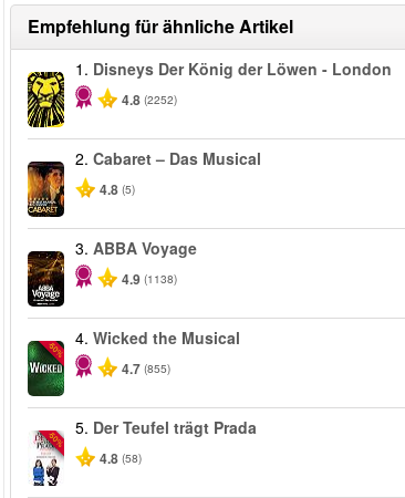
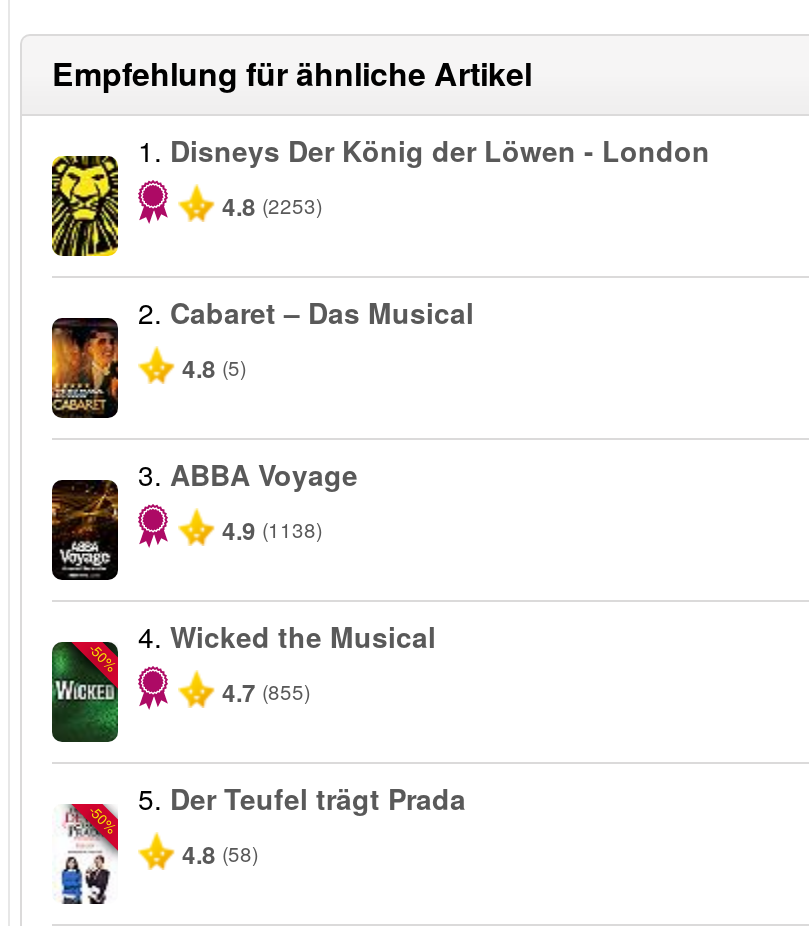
[122,90,177,110] 4.8 (2252) -> [222,189,322,225] 4.8 (2253)

